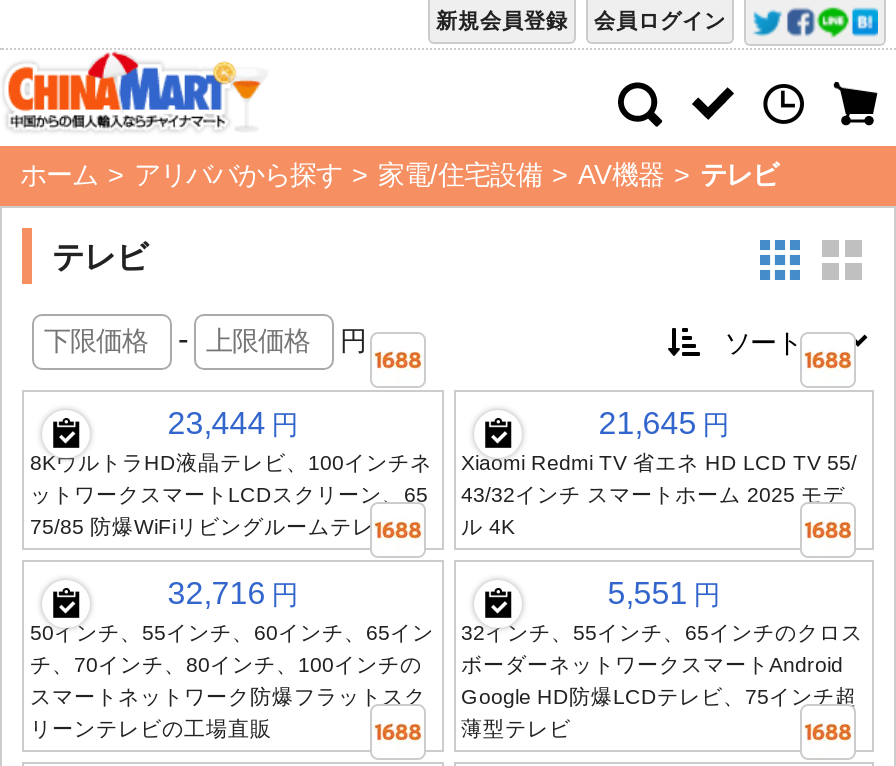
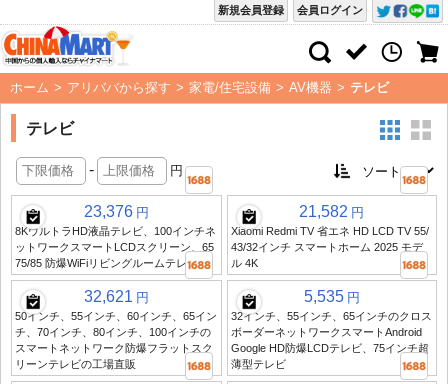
[168,406,298,440] 23,444 円 -> [84,203,149,220] 23,376 円
[598,406,728,440] 21,645 円 -> [299,203,364,220] 21,582 円
[168,576,298,610] 32,716 円 -> [84,288,149,305] 32,621 円
[608,576,720,610] 5,551 円 -> [304,288,360,305] 5,535 円

